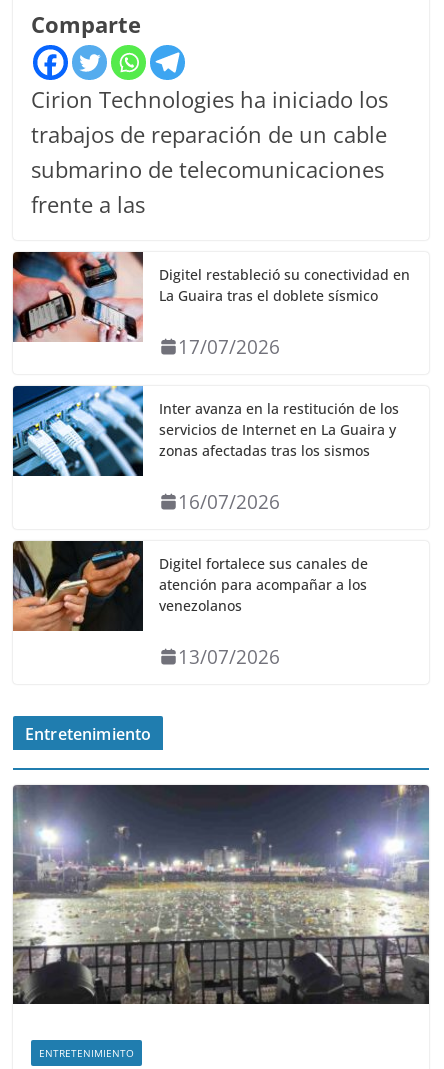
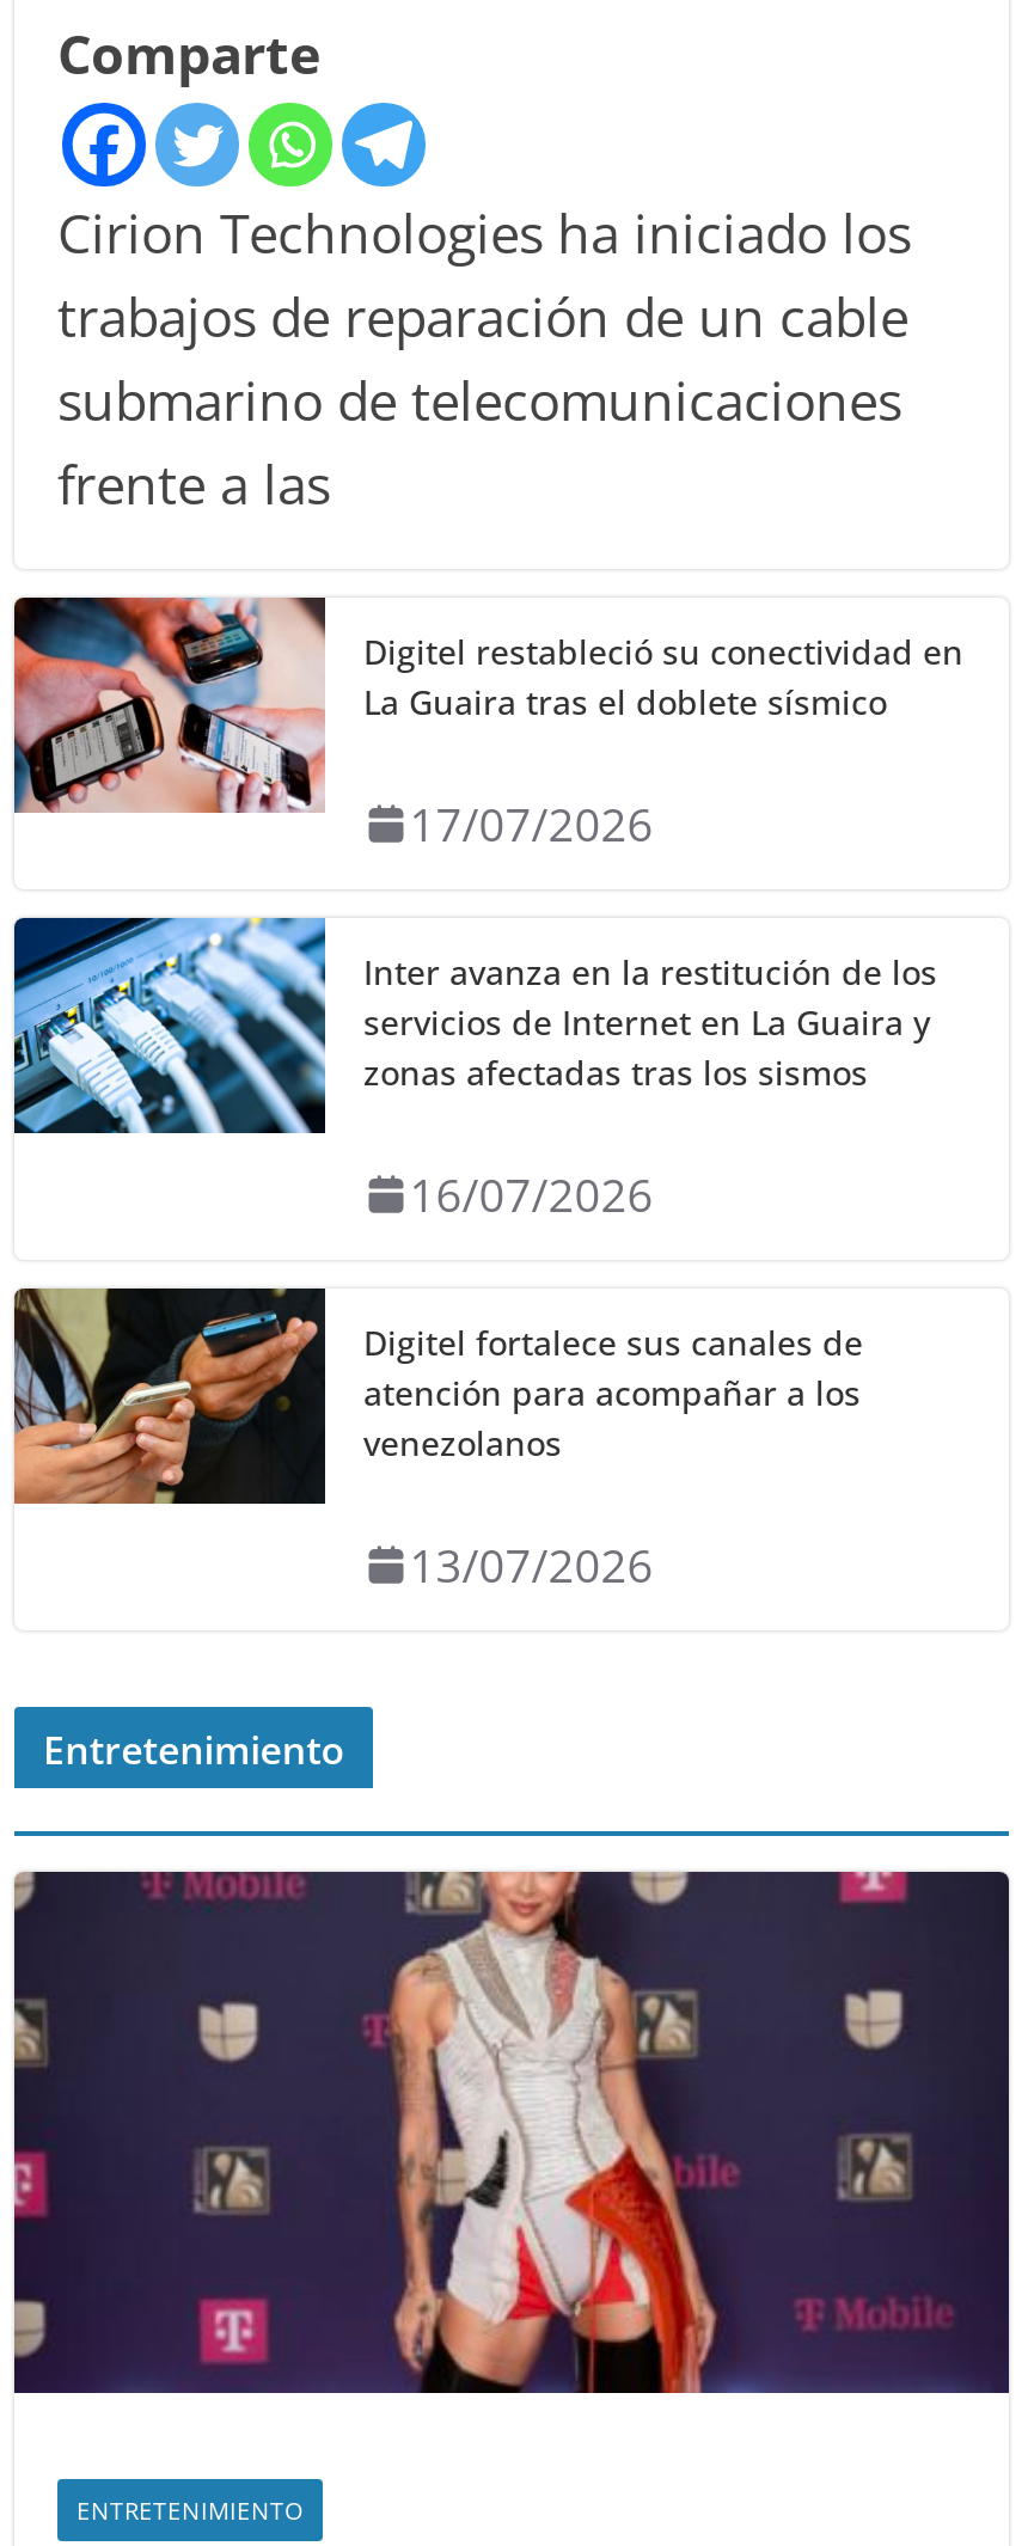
[12,784,430,1005] [image] -> [12,1869,1011,2395] [image]

